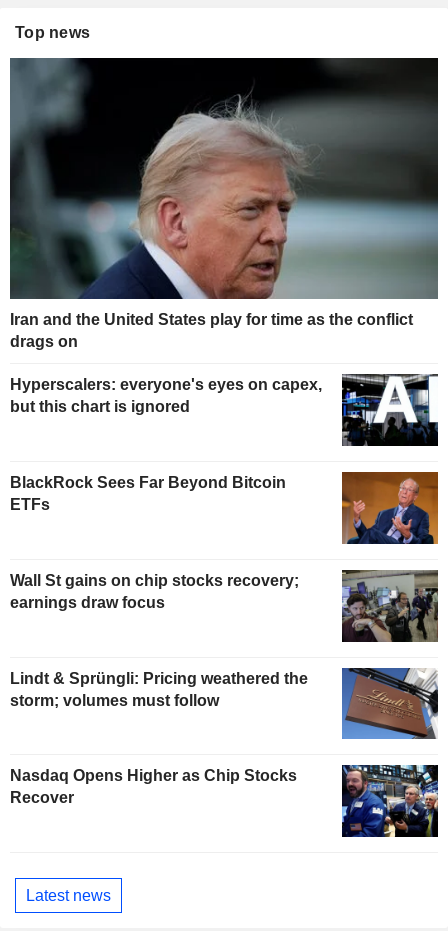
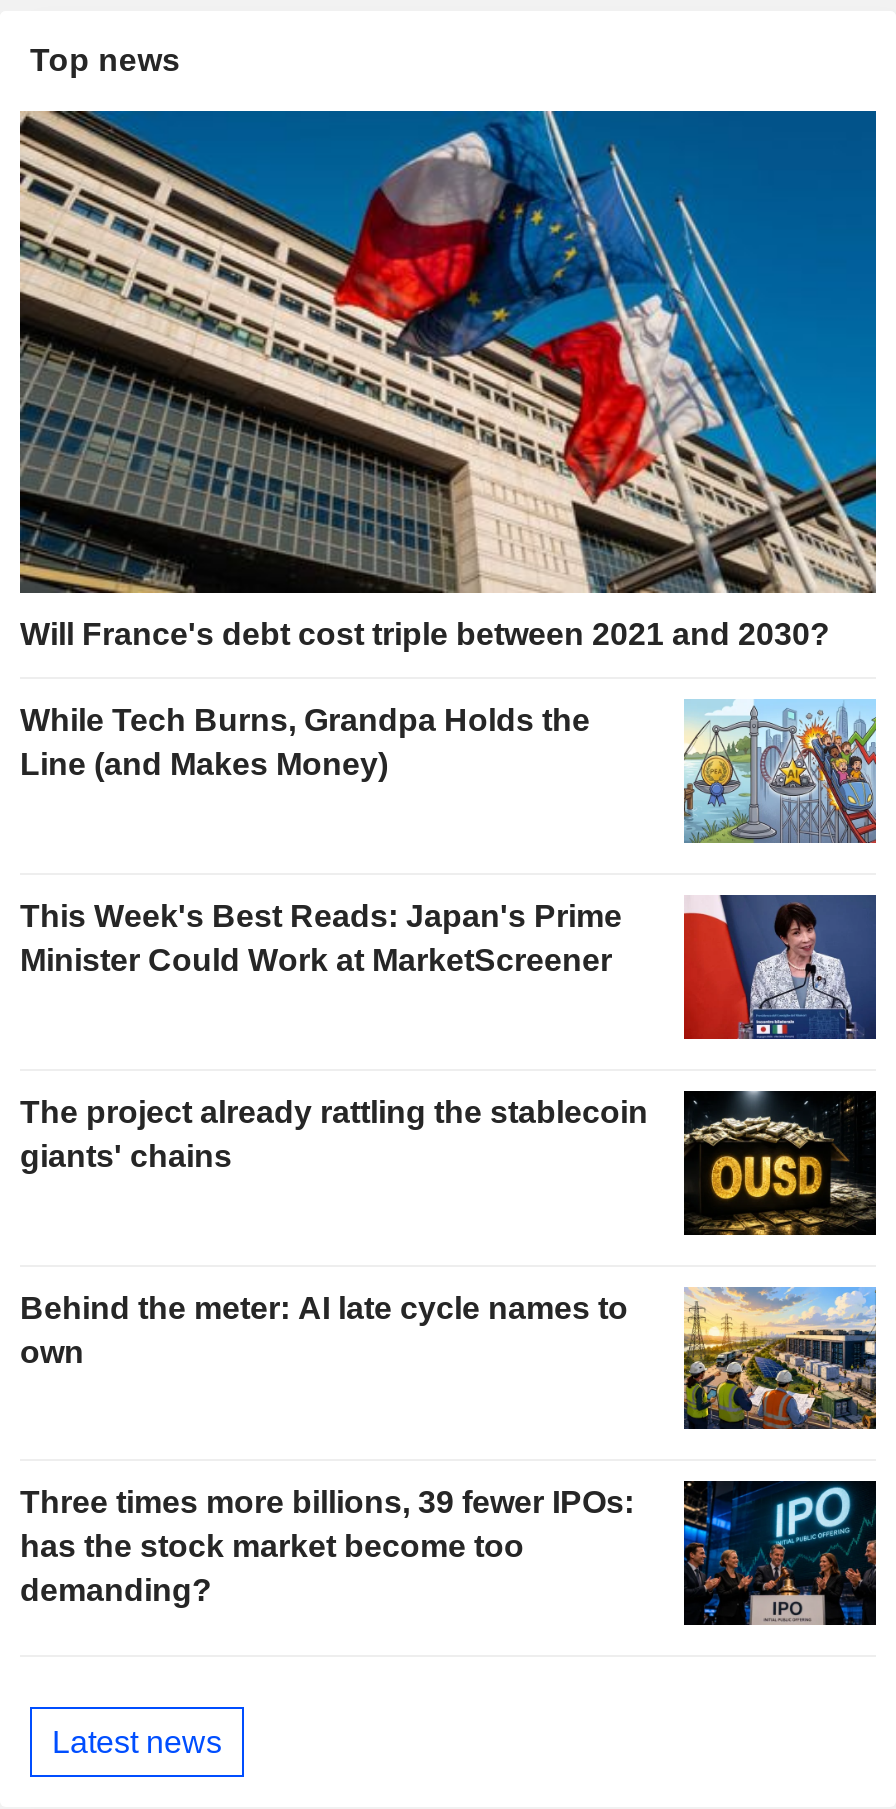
[10,57,439,350] [image] | Iran and the United States play for time as the conflict | drags on -> [20,109,878,651] [image] | Will France's debt cost triple between 2021 and 2030?
[10,376,322,415] Hyperscalers: everyone's eyes on capex, | but this chart is ignored -> [20,703,590,781] While Tech Burns, Grandpa Holds the | Line (and Makes Money)
[341,373,439,447] [image] -> [684,699,878,845] [image]
[10,474,286,513] BlackRock Sees Far Beyond Bitcoin | ETFs -> [20,899,622,977] This Week's Best Reads: Japan's Prime | Minister Could Work at MarketScreener
[341,471,439,545] [image] -> [684,893,878,1041] [image]
[10,572,299,611] Wall St gains on chip stocks recovery; | earnings draw focus -> [20,1095,648,1173] The project already rattling the stablecoin | giants' chains
[341,569,439,643] [image] -> [682,1089,878,1237] [image]
[10,667,438,740] [image] | Lindt & Sprüngli: Pricing weathered the | storm; volumes must follow -> [20,1285,878,1431] [image] | Behind the meter: AI late cycle names to | own
[10,767,297,806] Nasdaq Opens Higher as Chip Stocks | Recover -> [20,1486,634,1608] Three times more billions, 39 fewer IPOs: | has the stock market become too | demanding?
[341,764,438,838] [image] -> [682,1479,876,1627] [image]

